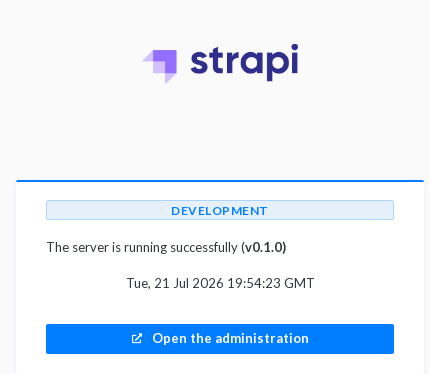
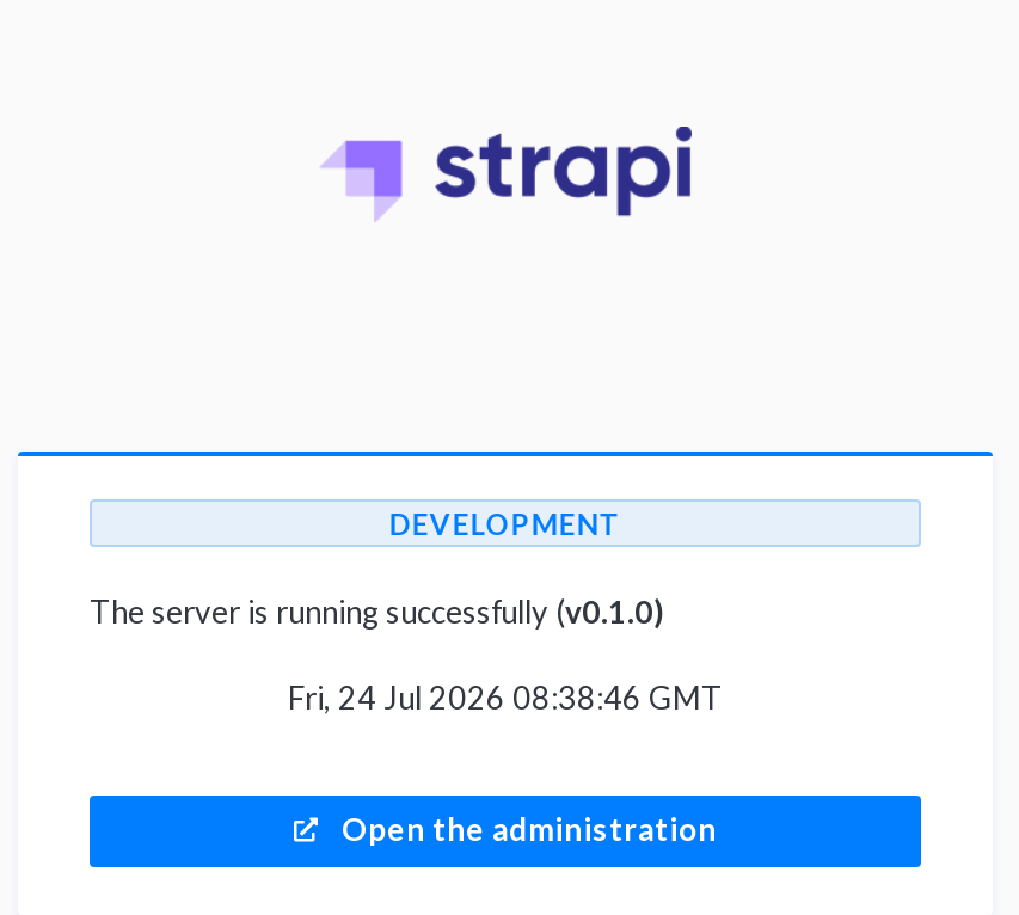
[125,275,314,291] Tue, 21 Jul 2026 19:54:23 GMT -> [288,678,723,717] Fri, 24 Jul 2026 08:38:46 GMT

